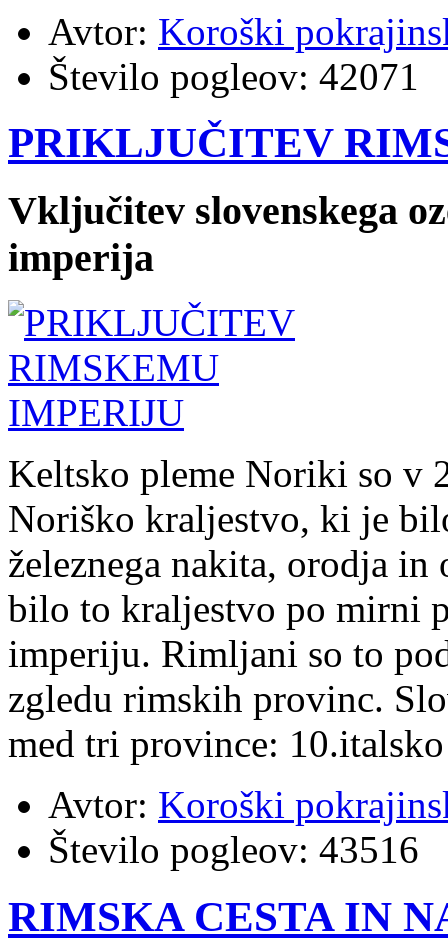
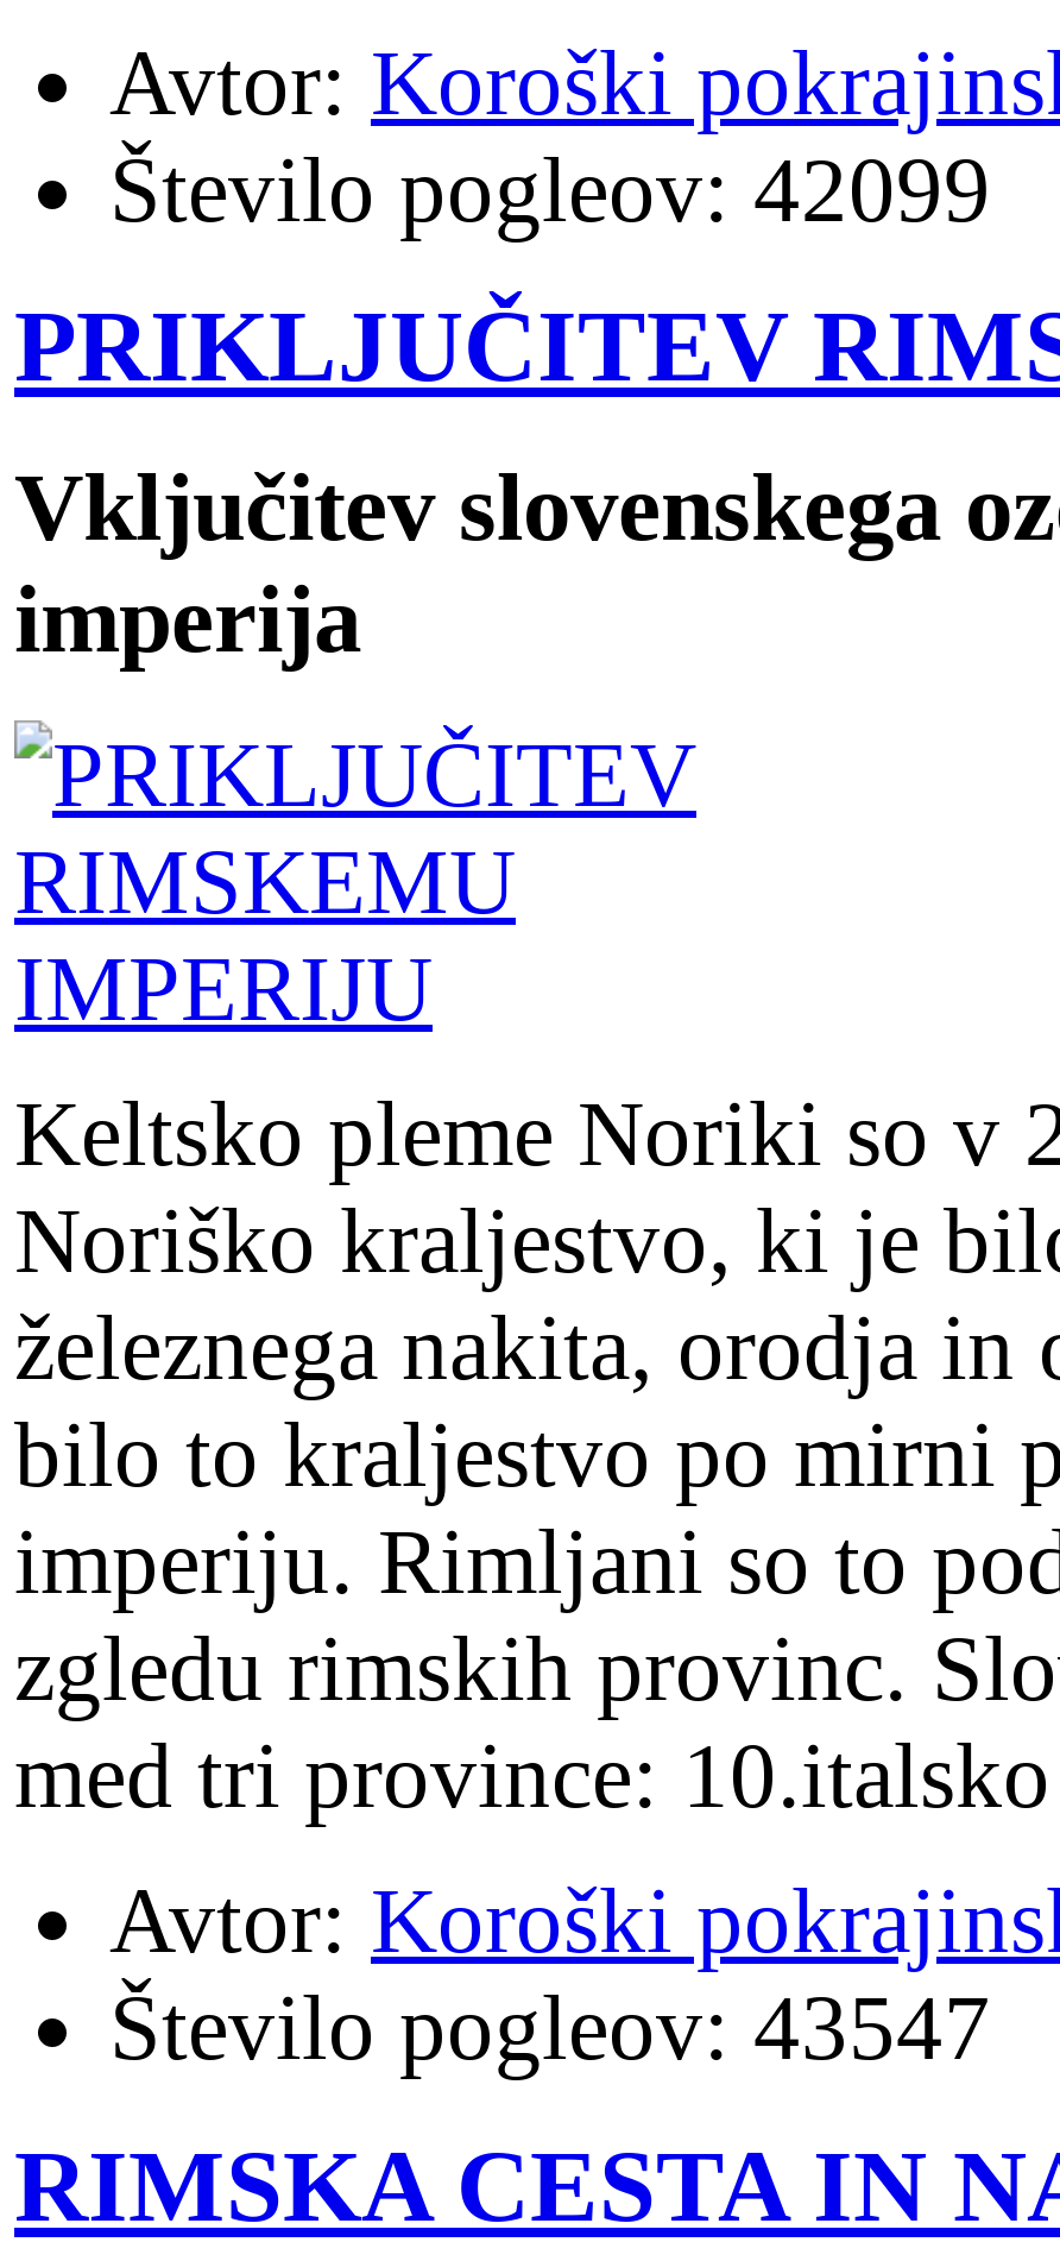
[48,54,419,97] Število pogleov: 42071 -> [109,137,991,239] Število pogleov: 42099
[48,828,419,871] Število pogleov: 43516 -> [109,1976,991,2078] Število pogleov: 43547

